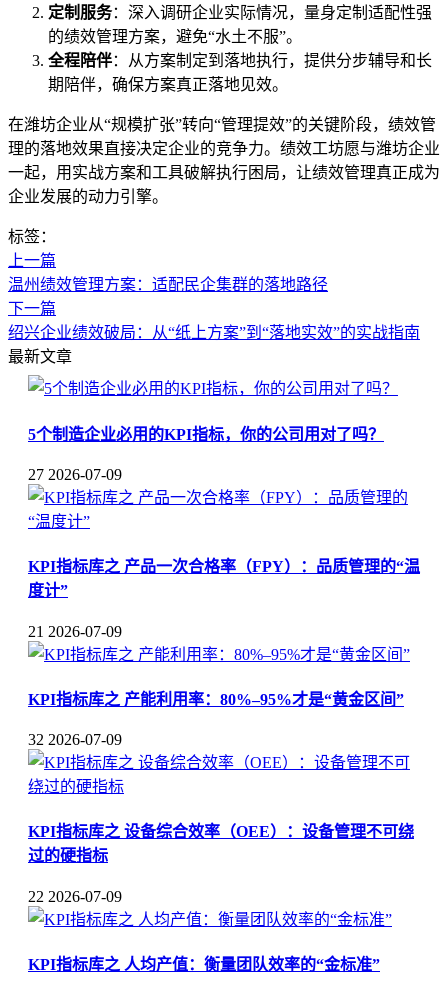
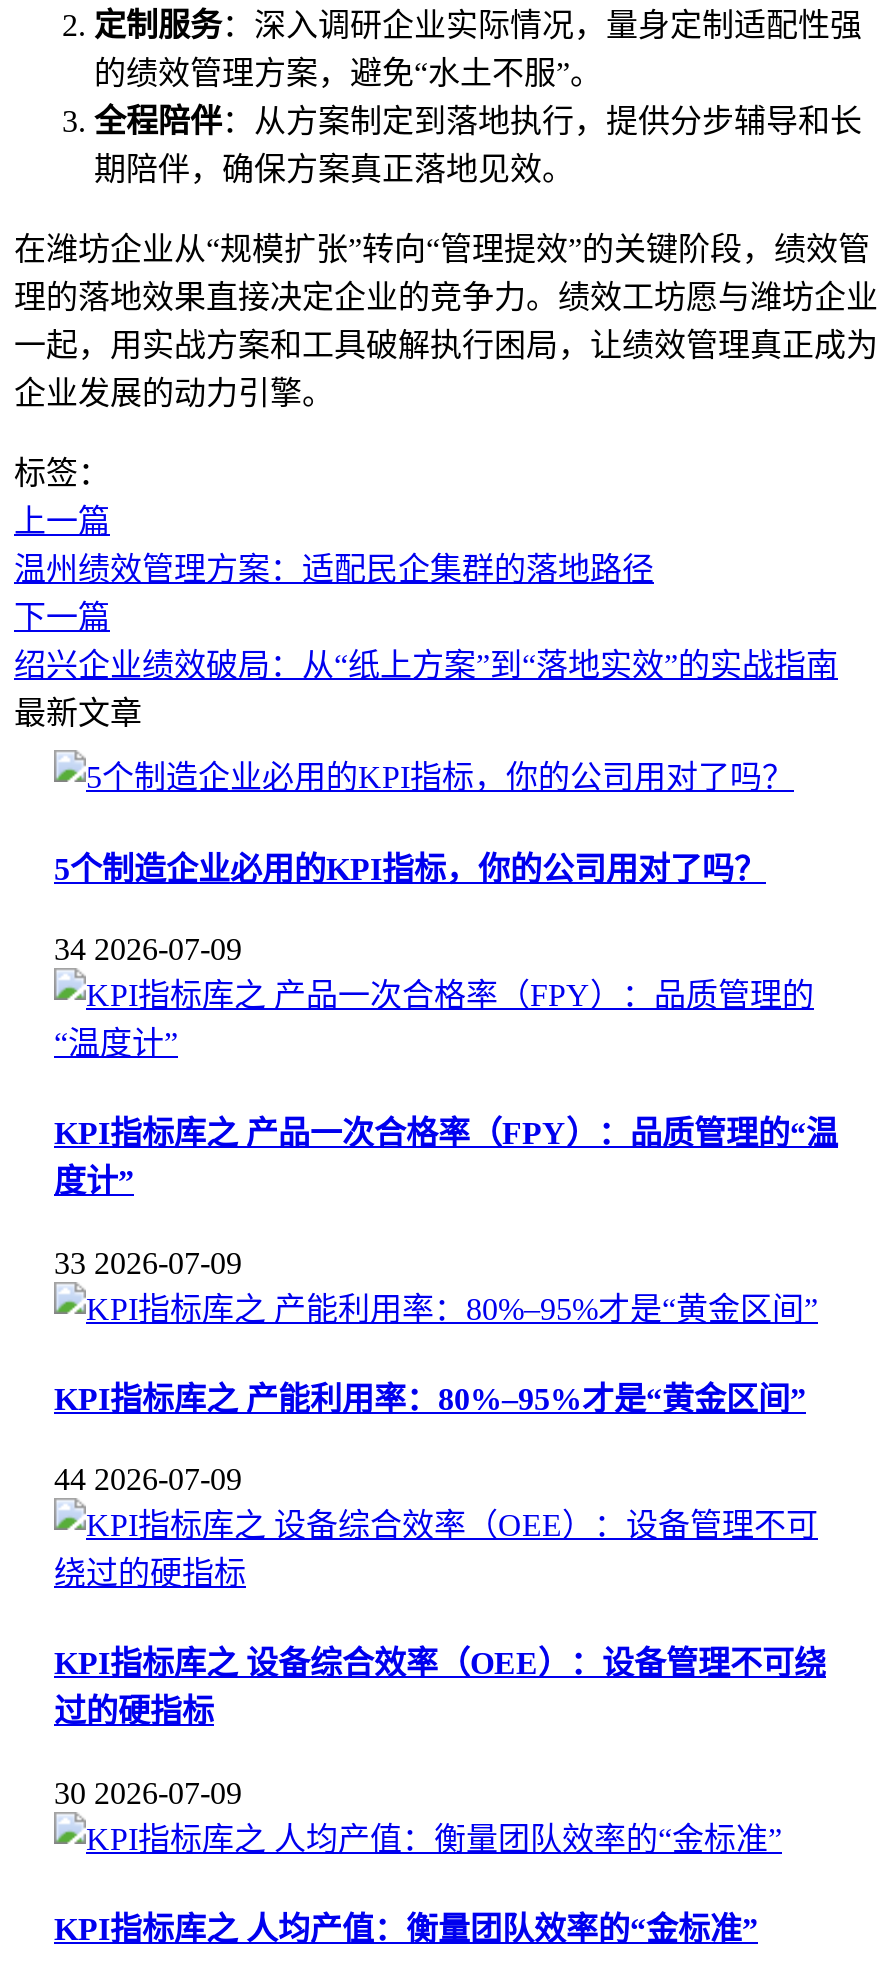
[28,466,122,483] 27 2026-07-09 -> [54,932,242,966] 34 2026-07-09
[28,622,122,639] 21 2026-07-09 -> [54,1245,242,1279] 33 2026-07-09
[28,731,122,748] 32 2026-07-09 -> [54,1462,242,1496] 44 2026-07-09
[28,888,122,905] 22 2026-07-09 -> [54,1775,242,1809] 30 2026-07-09

